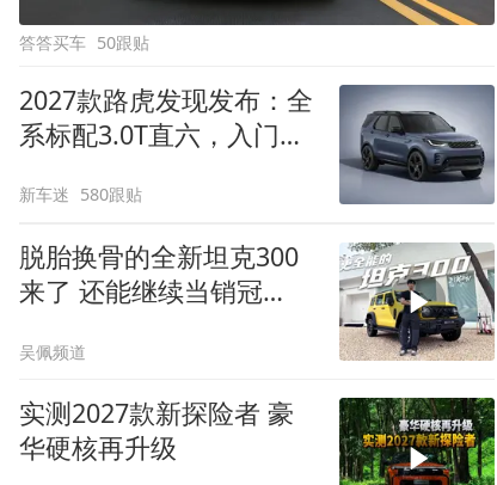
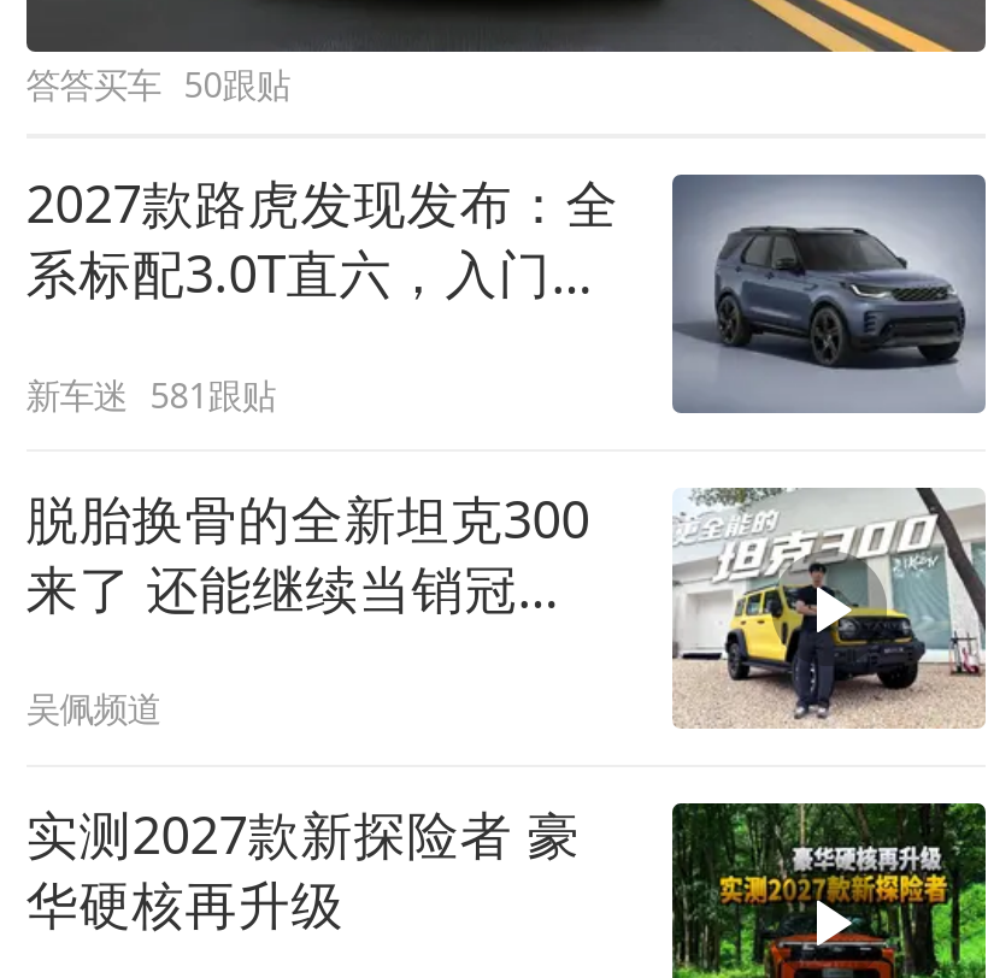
[19,183,143,206] 新车迷 580跟贴 -> [26,372,275,417] 新车迷 581跟贴

